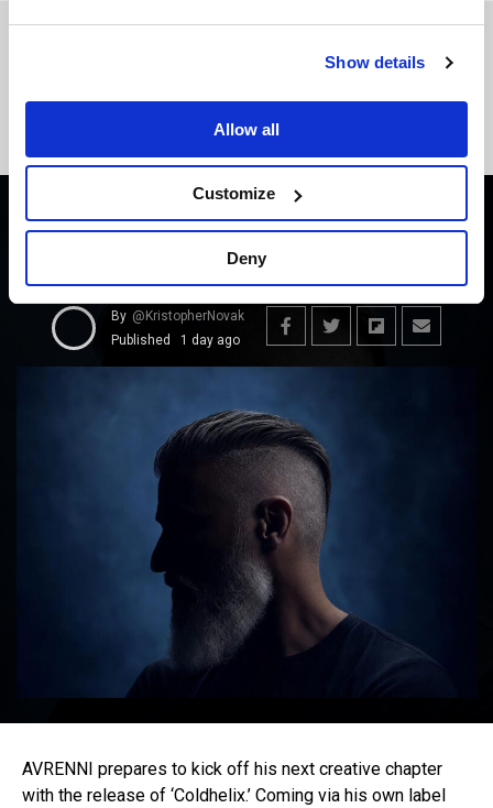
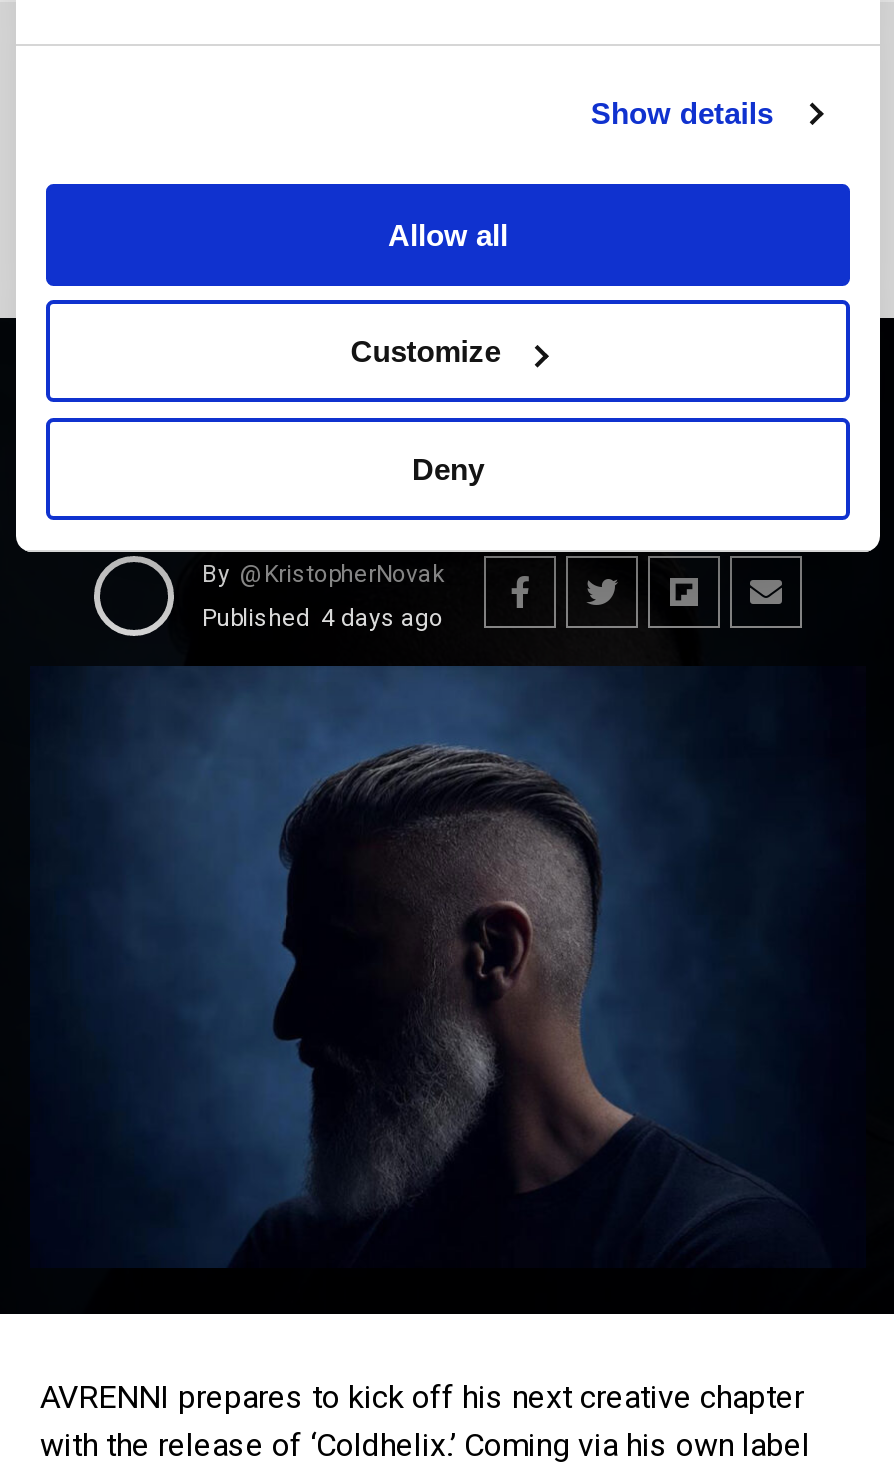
[111,332,240,348] Published | 1 day ago -> [202,604,443,632] Published 4 days ago

